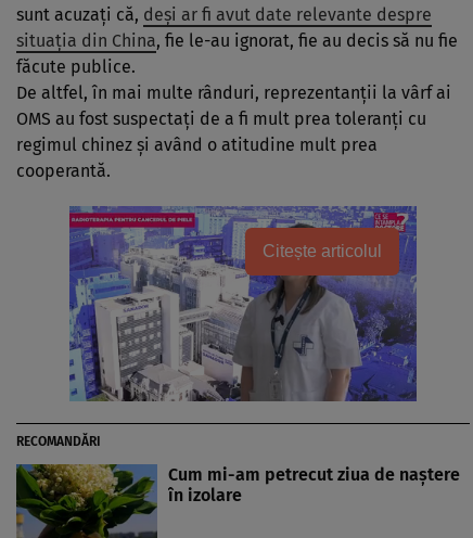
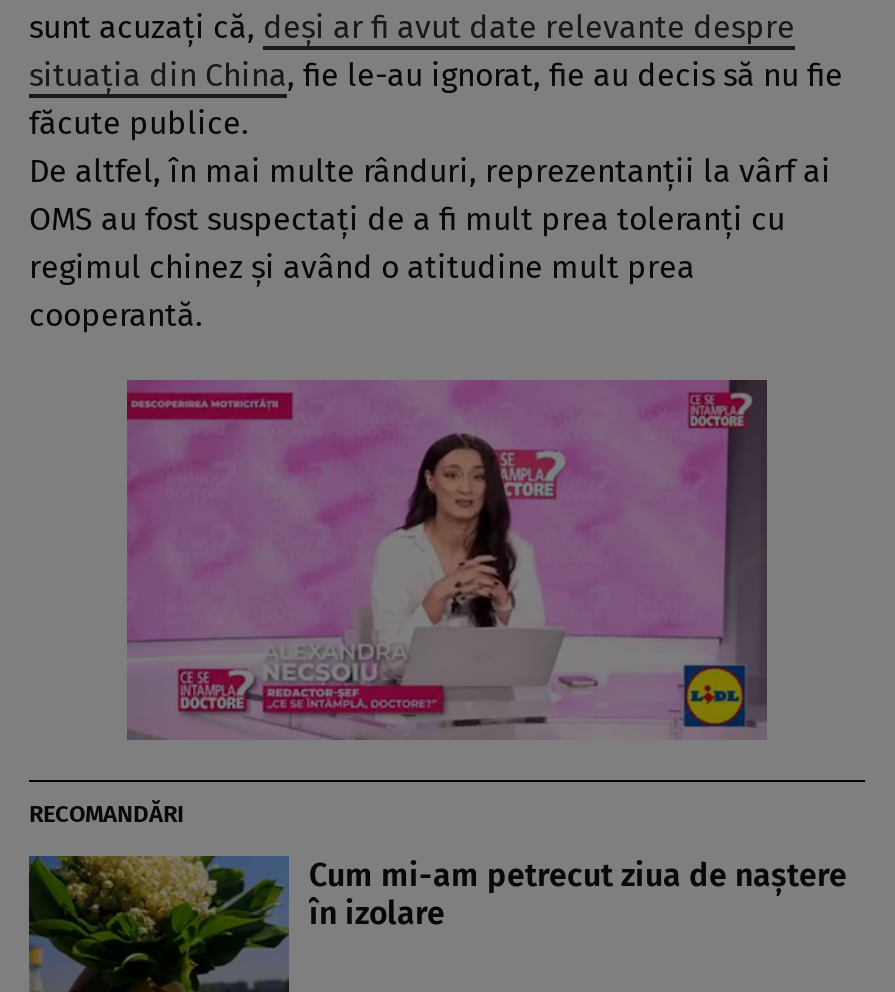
[68,205,418,402] [image] -> [125,378,769,740] [image]
[263,242,382,260] Citește articolul -> none

